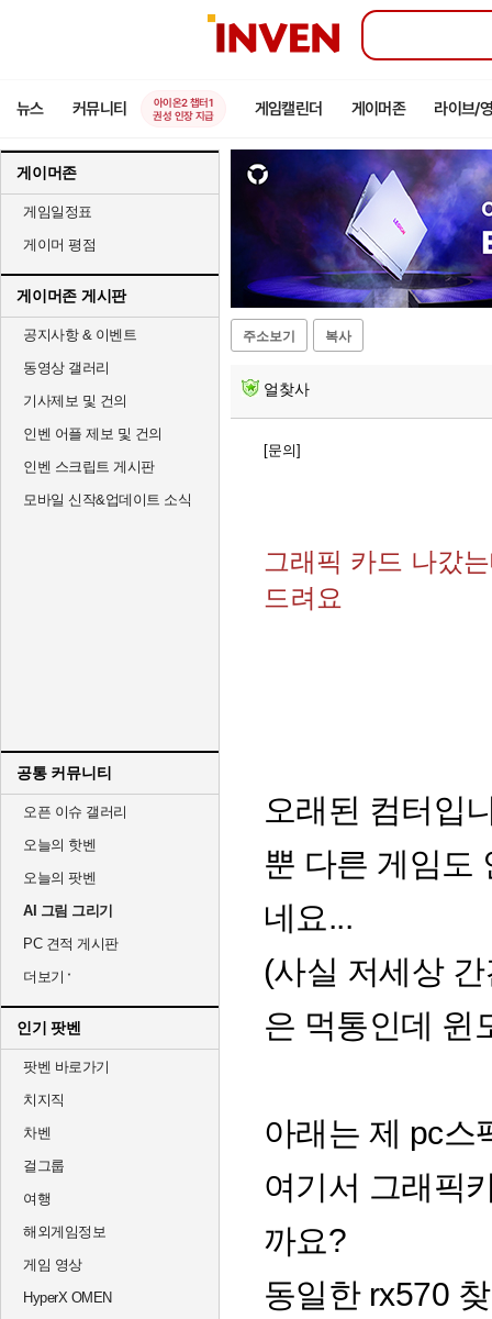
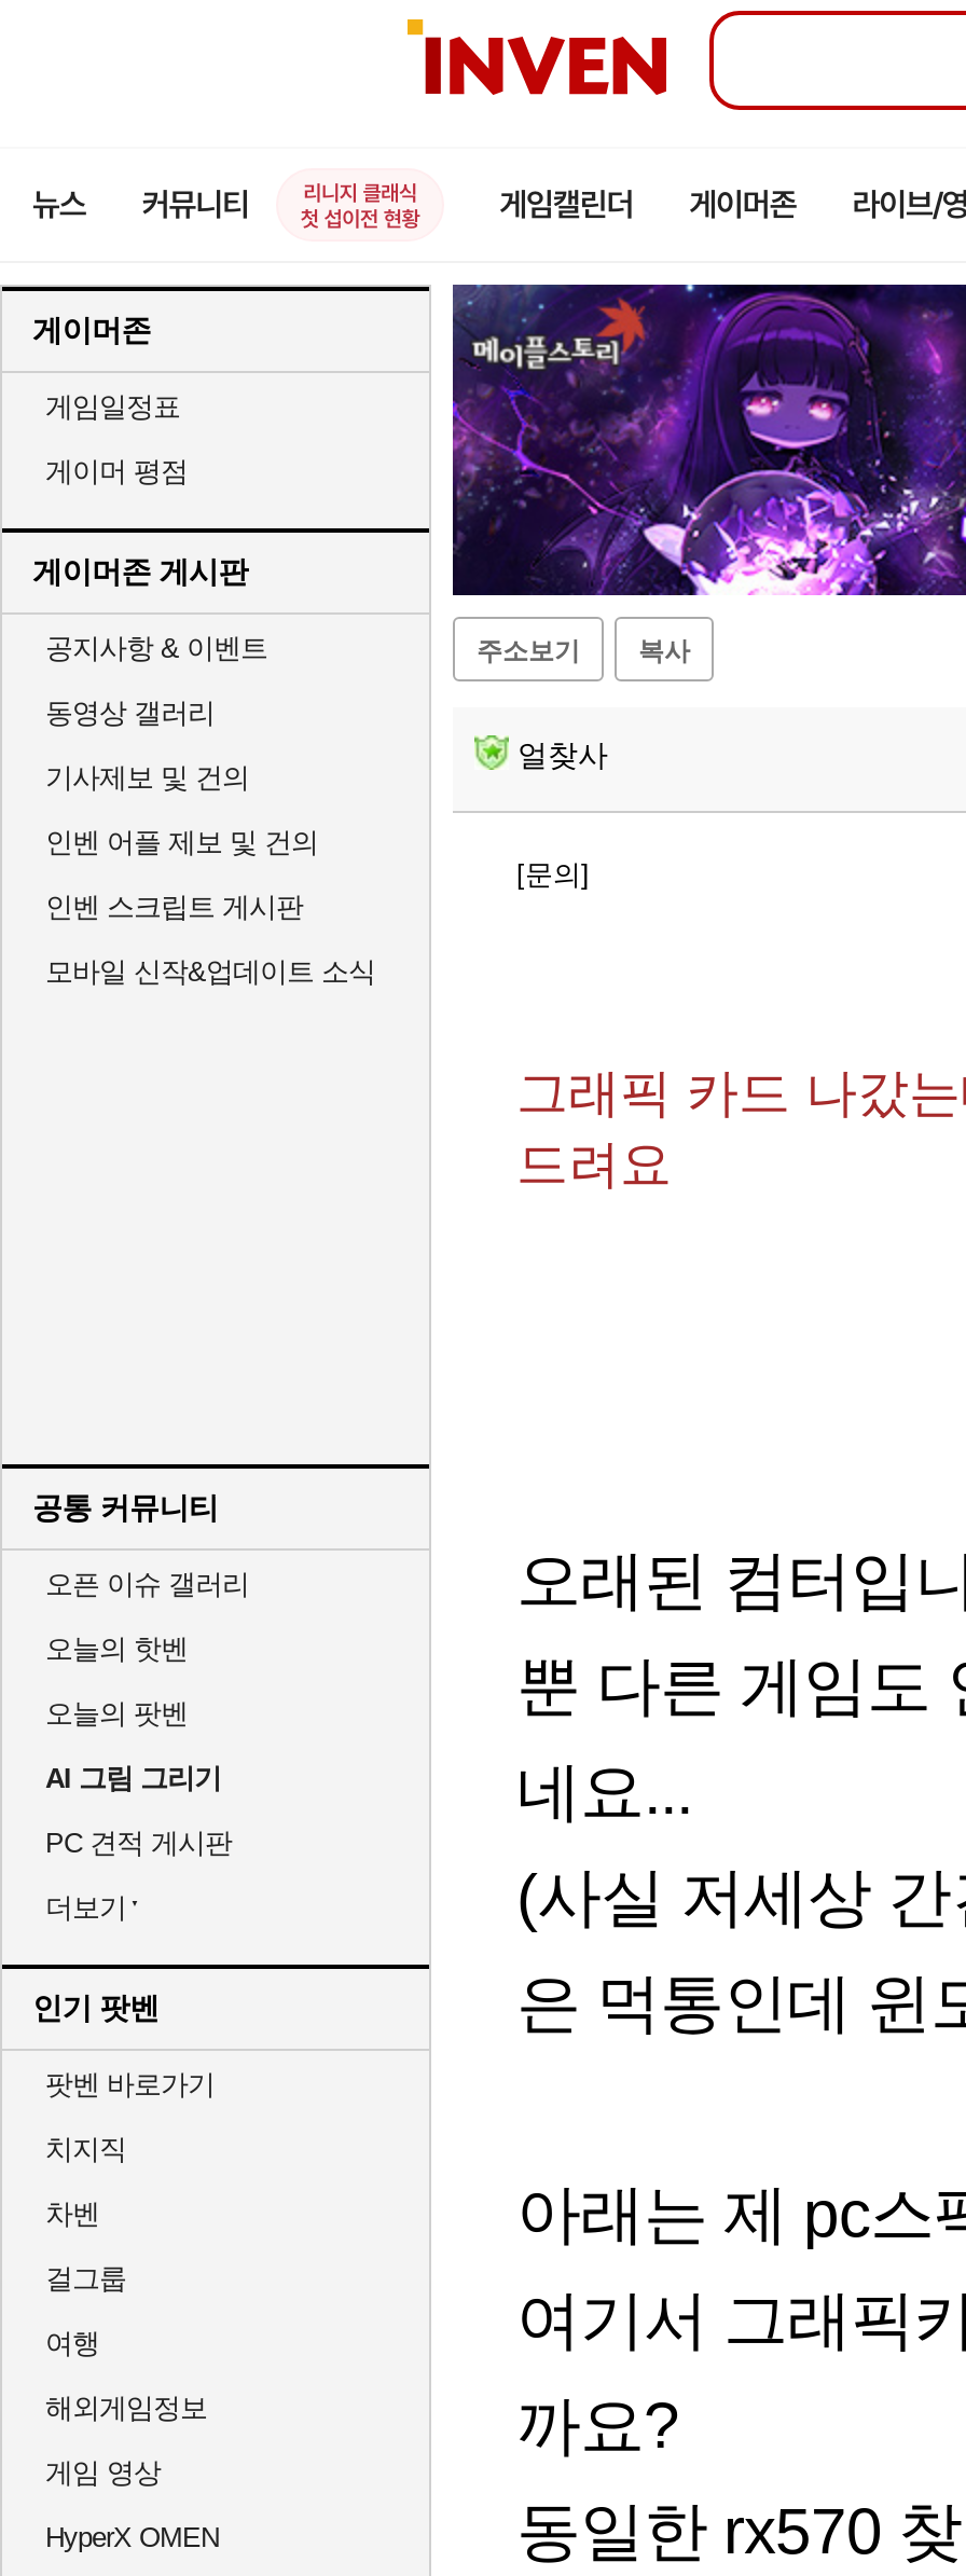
[153,96,214,122] 아이온2 챕터1 | 권성 인장 지급 -> [301,179,420,231] 리니지 클래식 | 첫 섭이전 현황
[230,148,489,309] [image] -> [451,283,960,597] [image]

